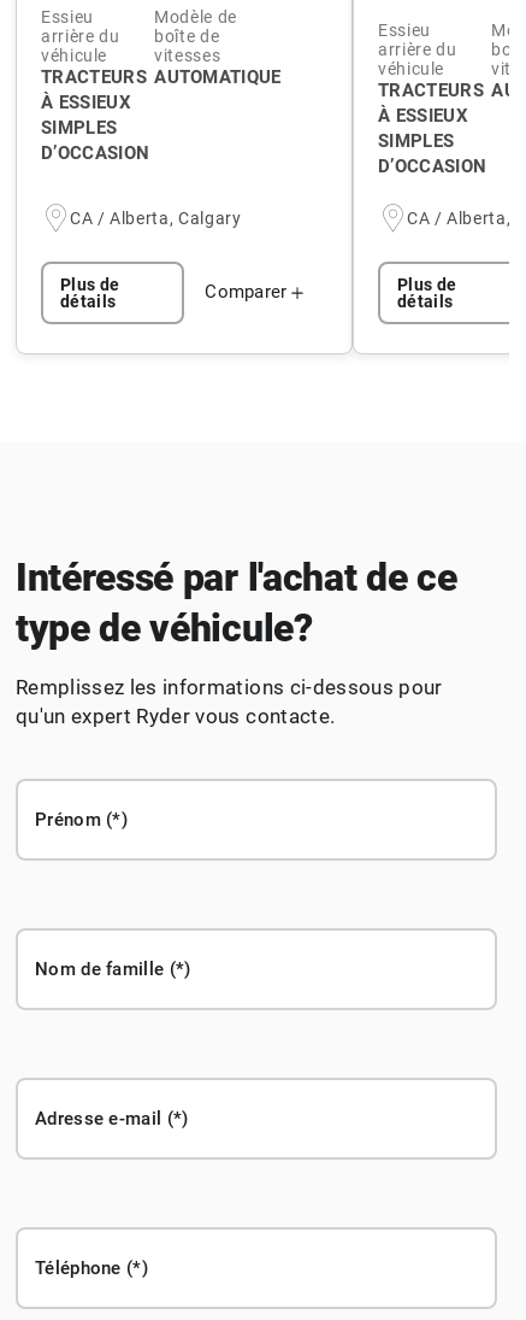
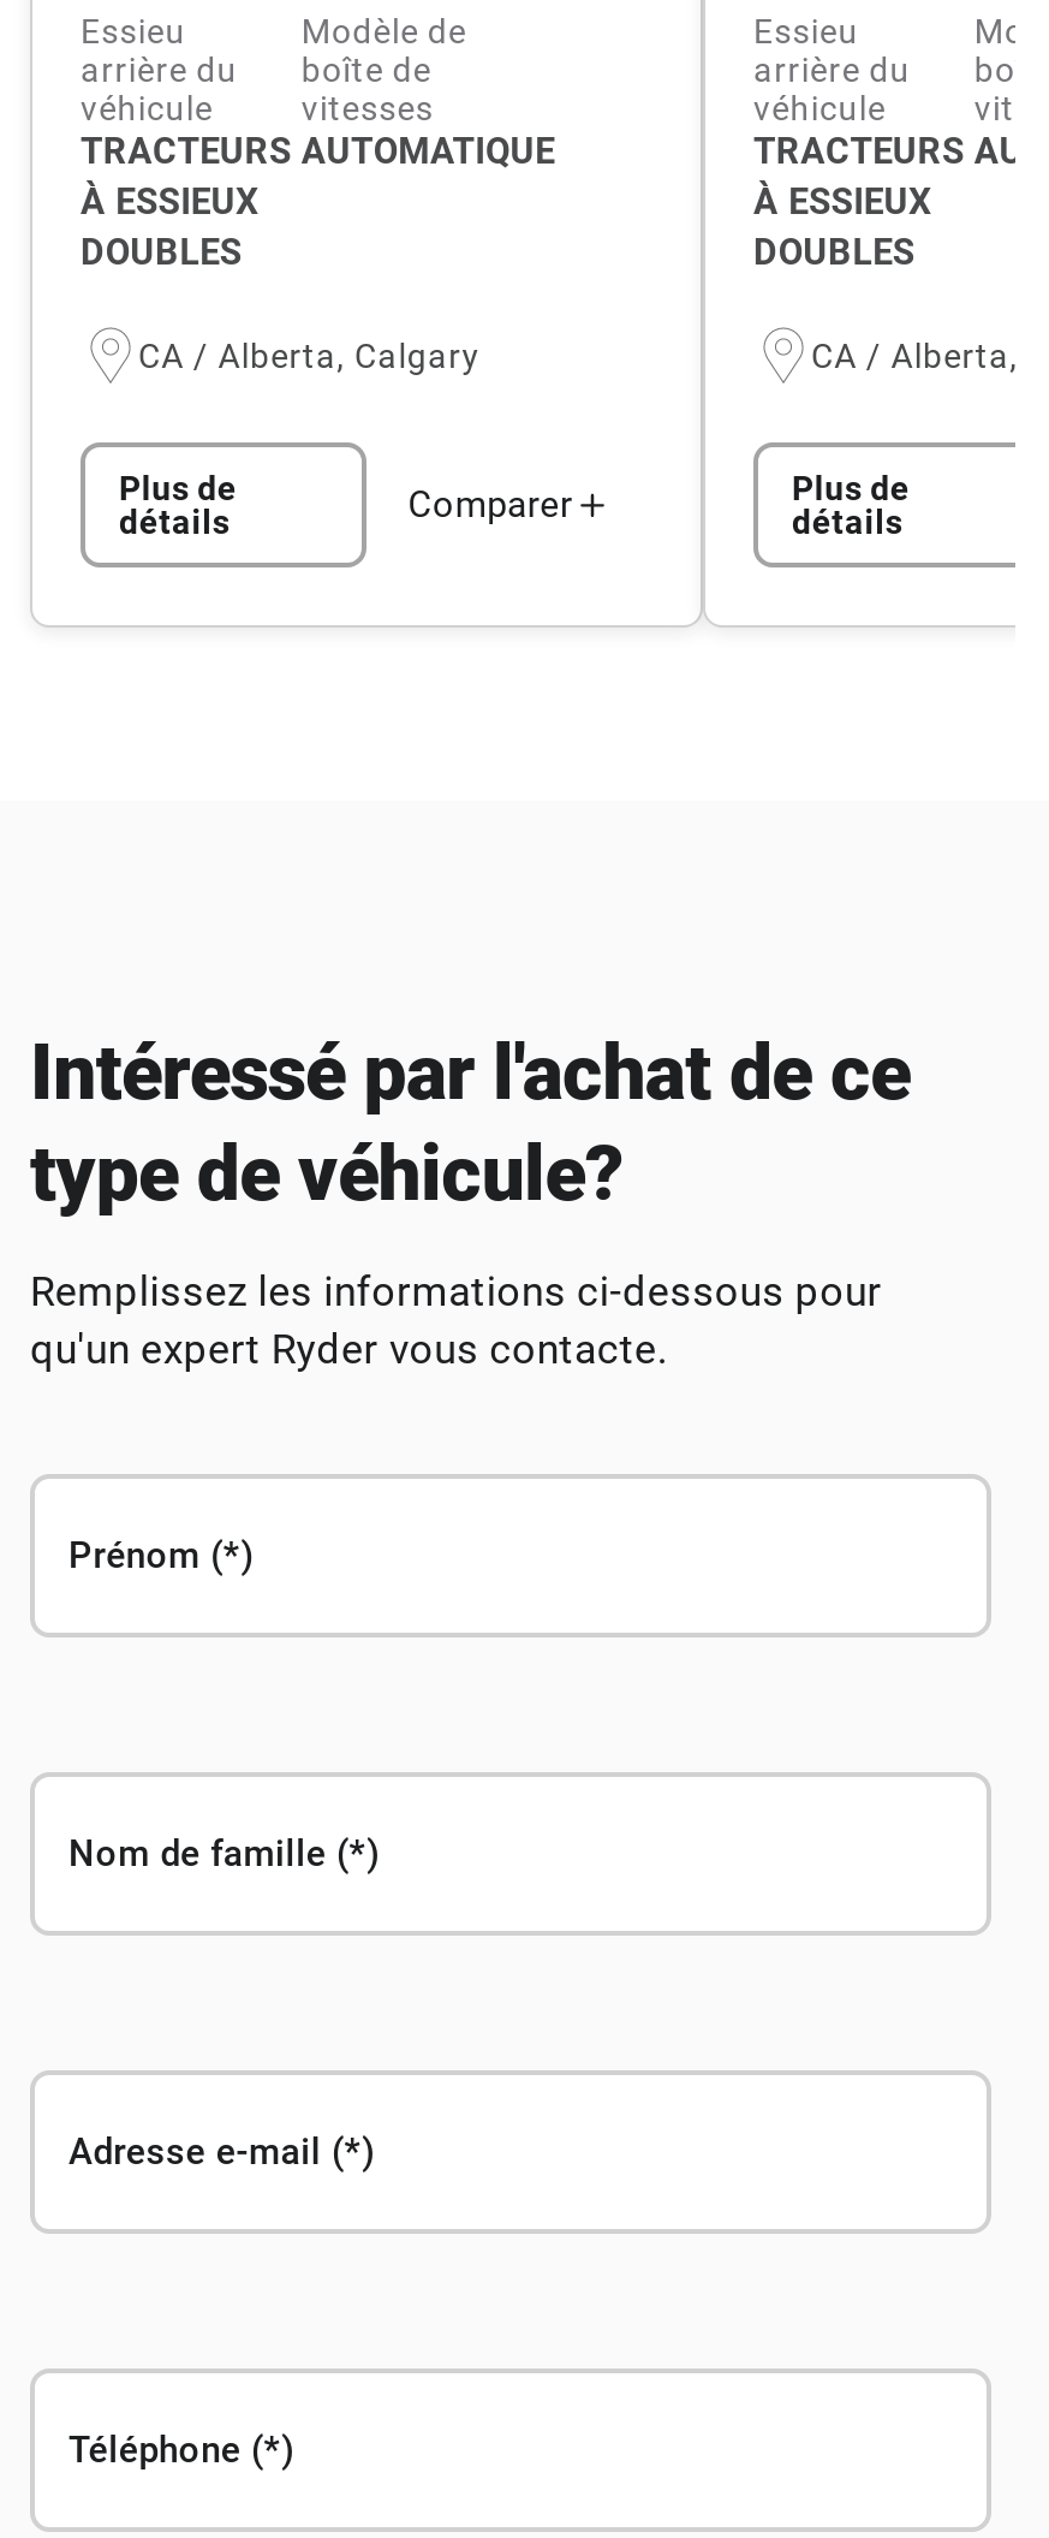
[41,117,149,164] SIMPLES | D’OCCASION -> [81,232,242,276] DOUBLES
[378,130,487,177] SIMPLES | D’OCCASION -> [753,232,915,276] DOUBLES

